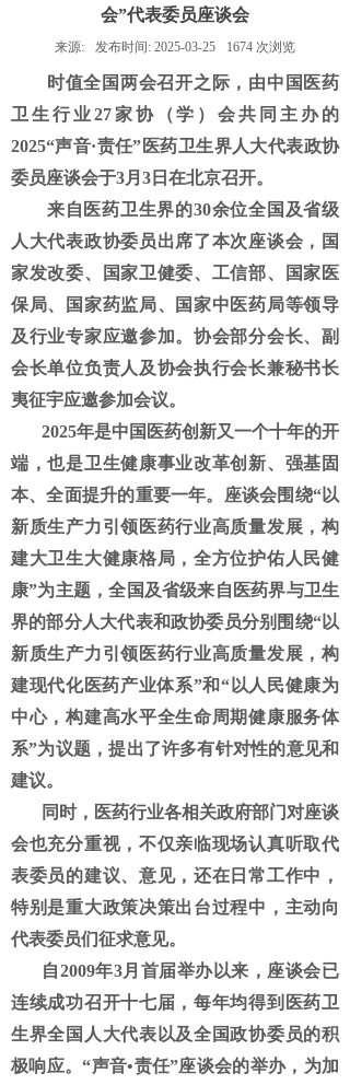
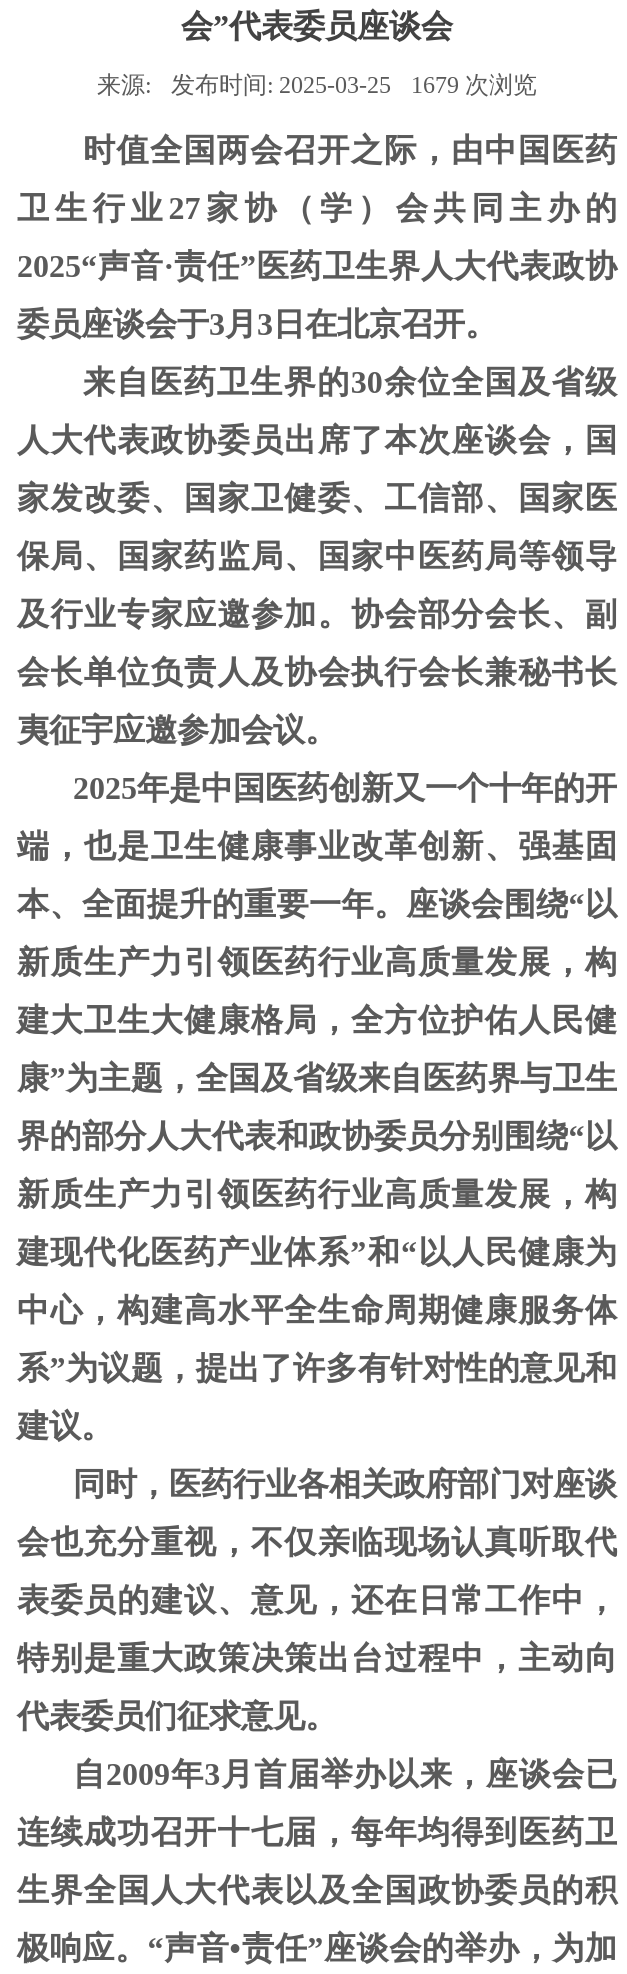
[55,39,295,55] 来源: 发布时间: 2025-03-25 1674次浏览 -> [97,71,537,99] 来源: 发布时间: 2025-03-25 1679次浏览

